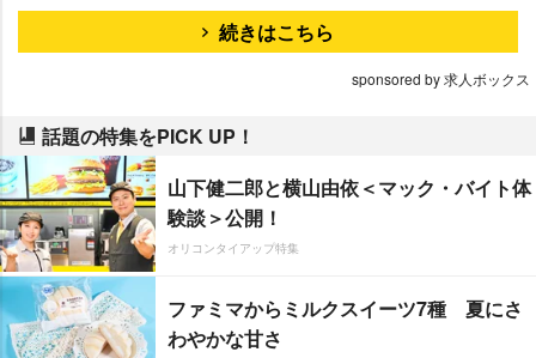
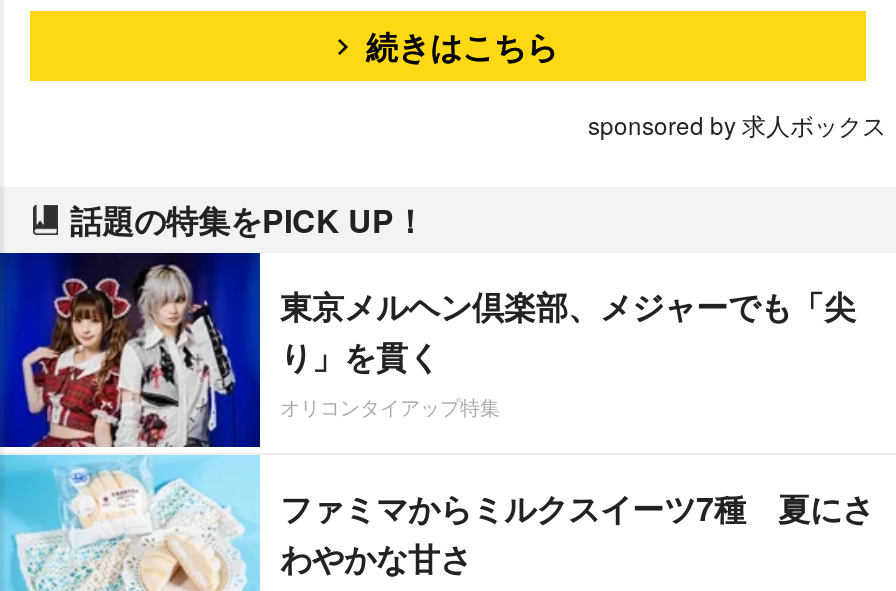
[4,154,531,273] [image] | 山下健二郎と横山由依＜マック・バイト体 | 験談＞公開！ -> [6,251,856,449] [image] | 東京メルヘン倶楽部、メジャーでも「尖 | り」を貫く

